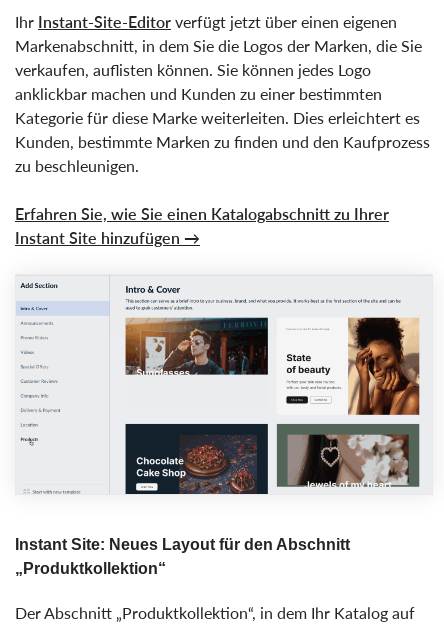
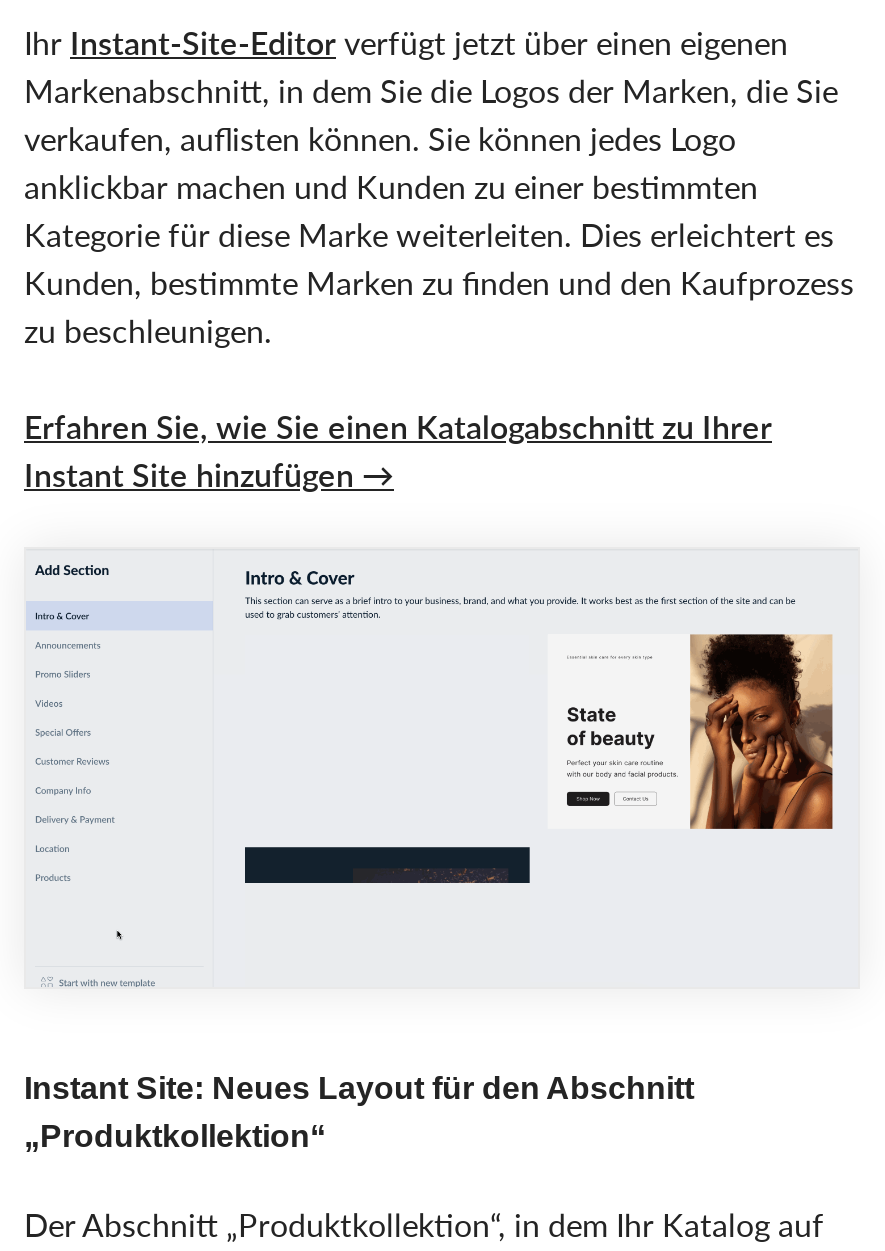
[124,317,269,376] [image] -> none
[276,423,420,488] [image] -> none
[124,442,269,495] [image] -> none

